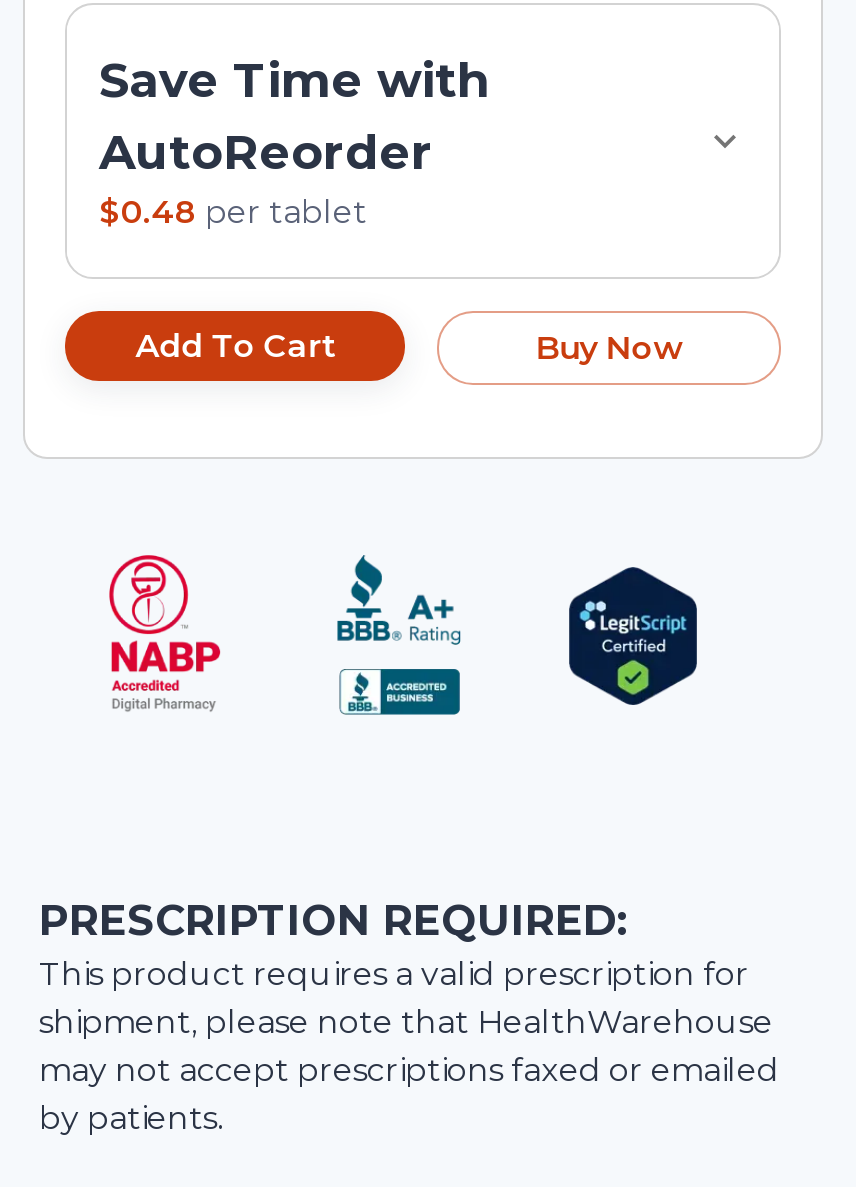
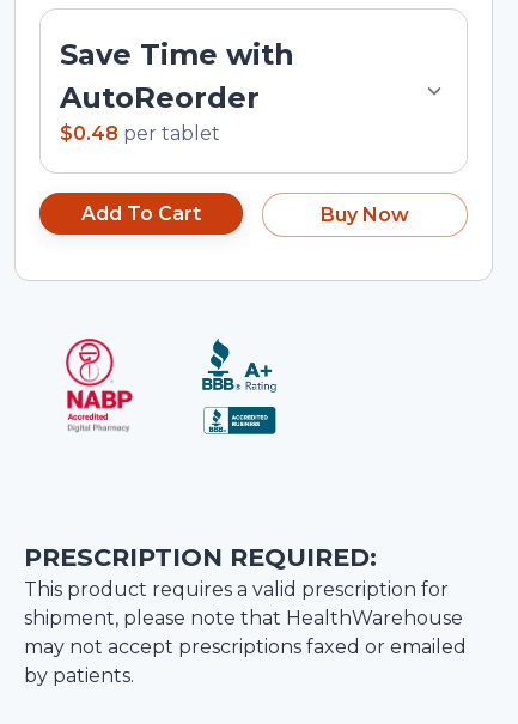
[567,565,699,707] [image] -> none

